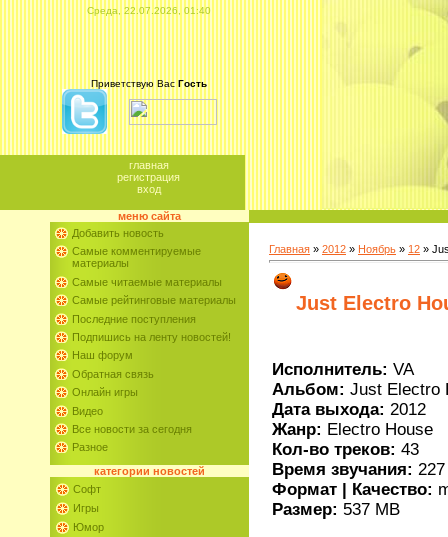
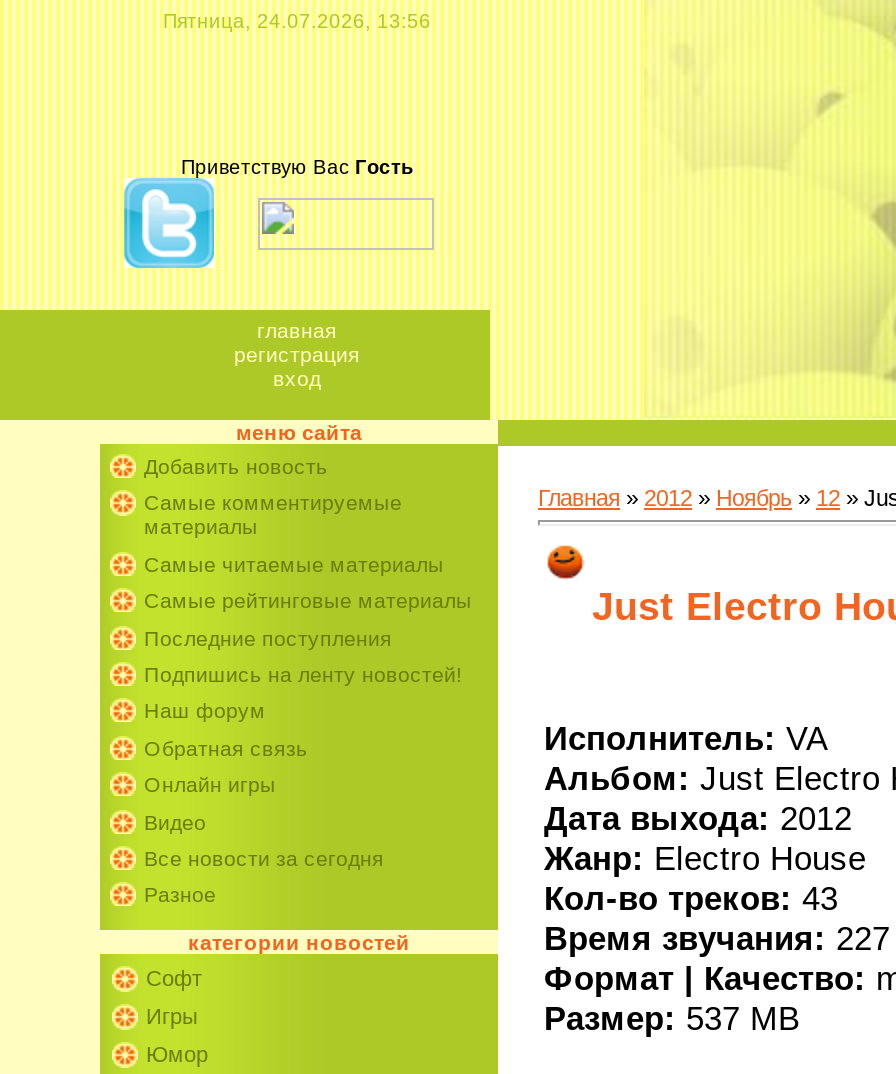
[86,5,210,16] Среда, 22.07.2026, 01:40 -> [163,10,431,32] Пятница, 24.07.2026, 13:56

